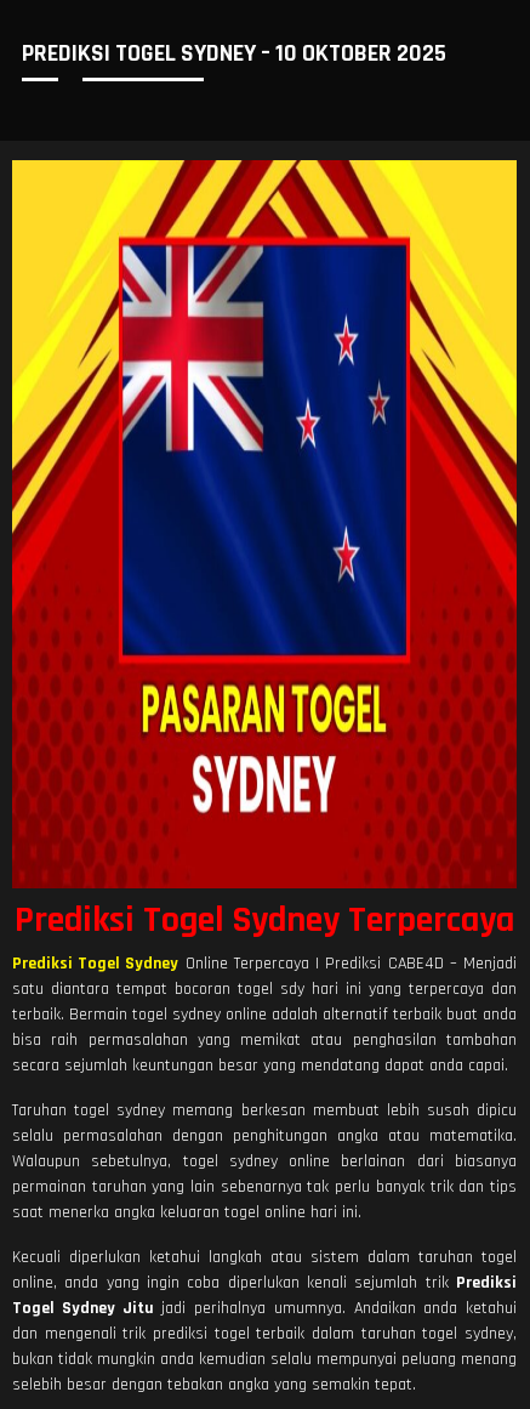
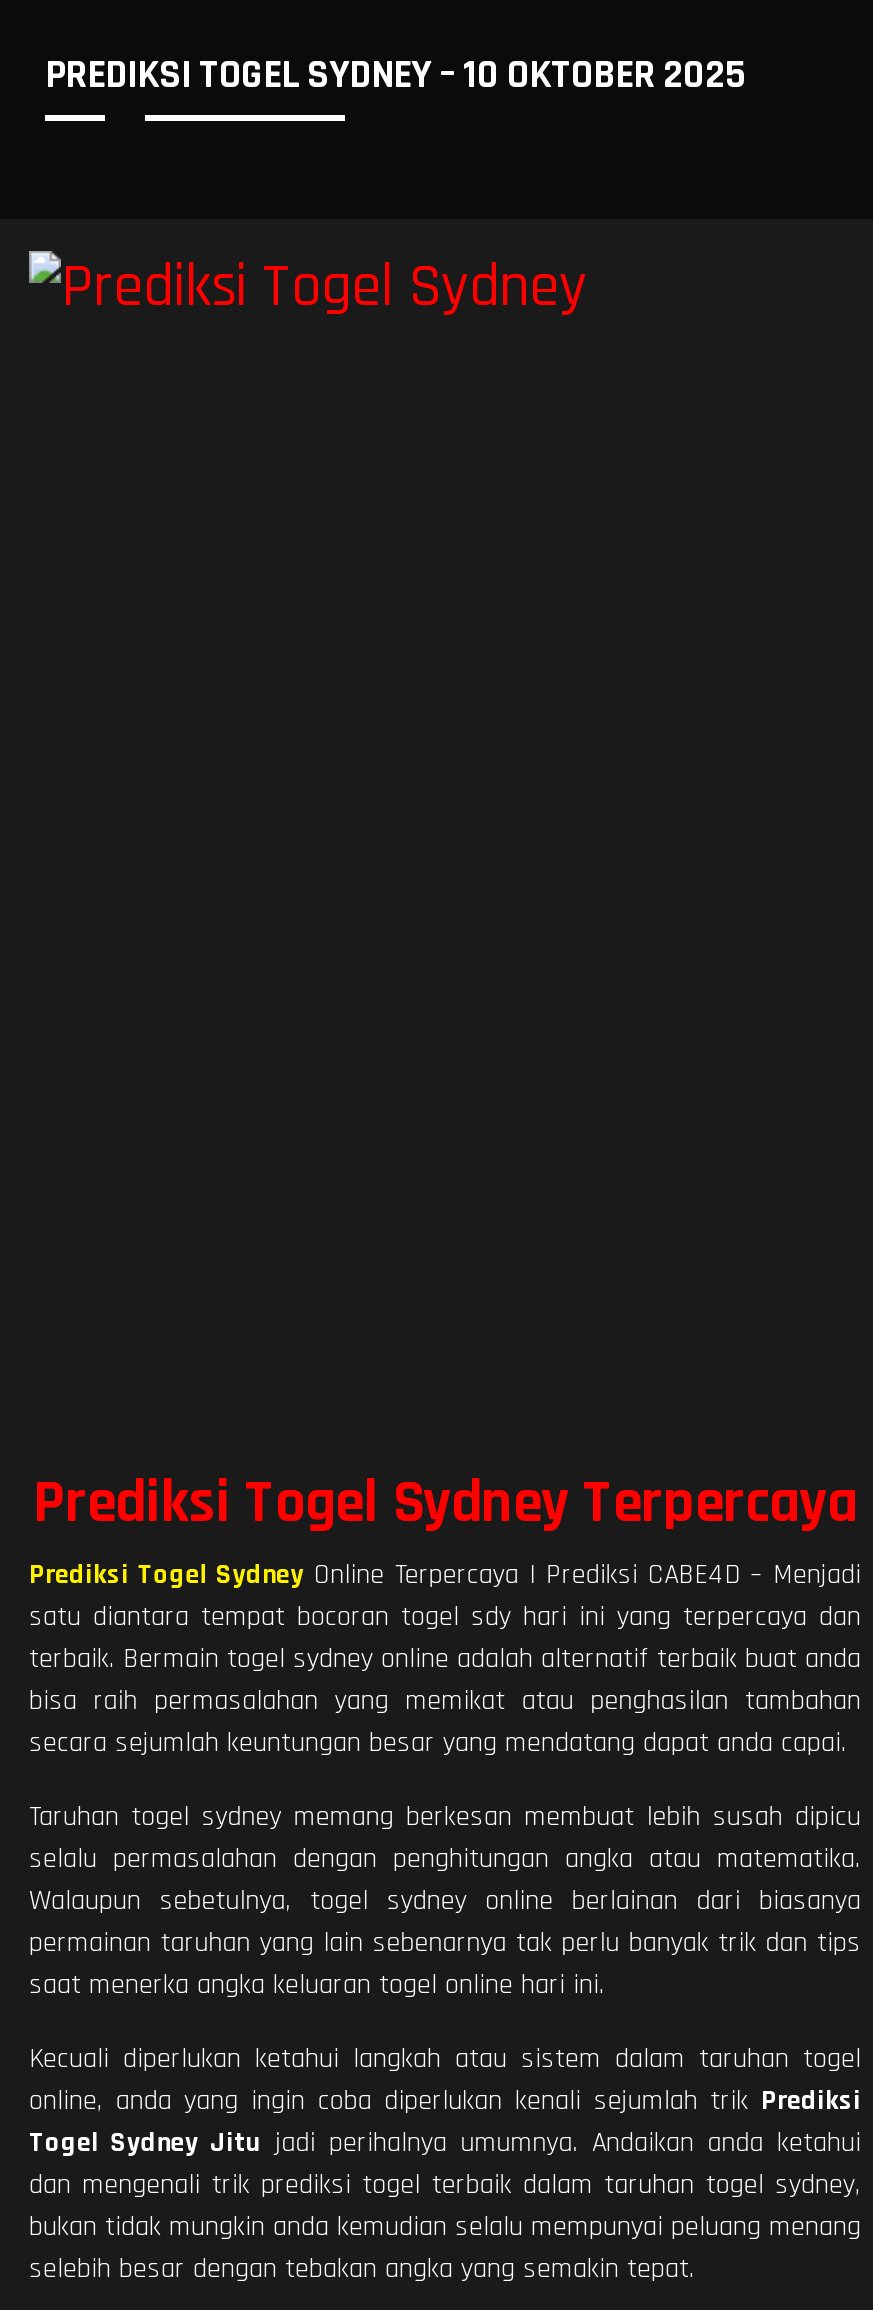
[11,159,518,890] [image] -> none

